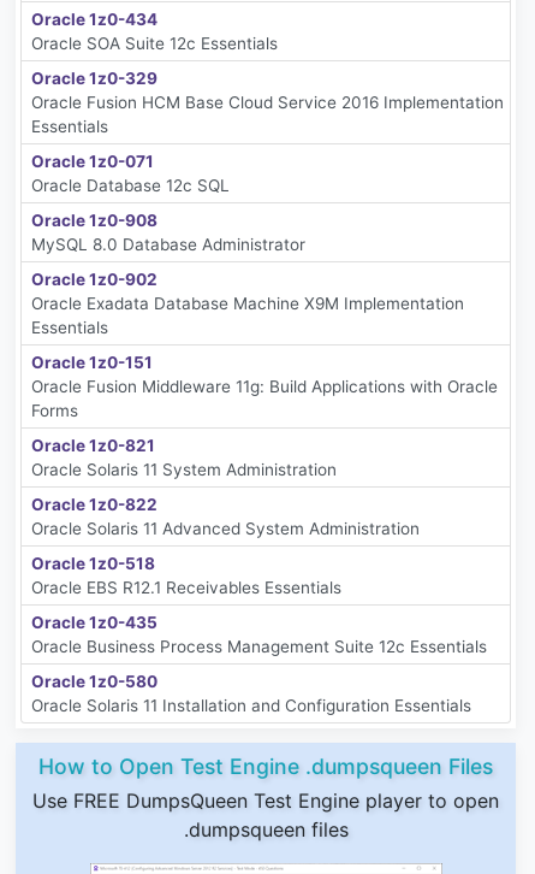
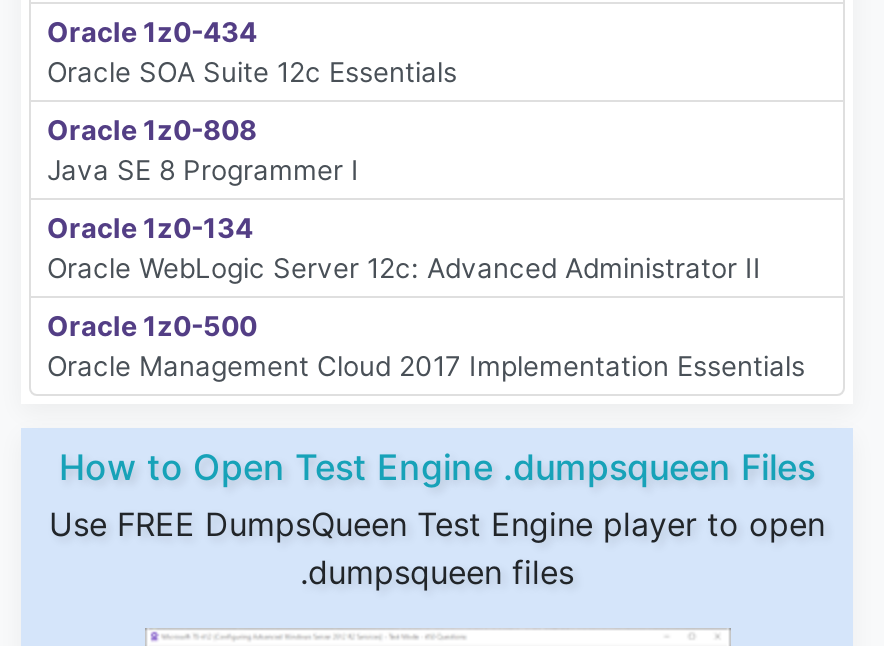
[31,69,504,715] Oracle 1z0-329 | Oracle Fusion HCM Base Cloud Service 2016 Implementation | Essentials | Oracle 1z0-071 | Oracle Database 12c SQL | Oracle 1z0-908 | MySQL 8.0 Database Administrator | Oracle 1z0-902 | Oracle Exadata Database Machine X9M Implementation | Essentials | Oracle 1z0-151 | Oracle Fusion Middleware 11g: Build Applications with Oracle | Forms | Oracle 1z0-821 | Oracle Solaris 11 System Administration | Oracle 1z0-822 | Oracle Solaris 11 Advanced System Administration | Oracle 1z0-518 | Oracle EBS R12.1 Receivables Essentials | Oracle 1z0-435 | Oracle Business Process Management Suite 12c Essentials | Oracle 1z0-580 | Oracle Solaris 11 Installation and Configuration Essentials -> [47,115,805,383] Oracle 1z0-808 | Java SE 8 Programmer I | Oracle 1z0-134 | Oracle WebLogic Server 12c: Advanced Administrator II | Oracle 1z0-500 | Oracle Management Cloud 2017 Implementation Essentials

